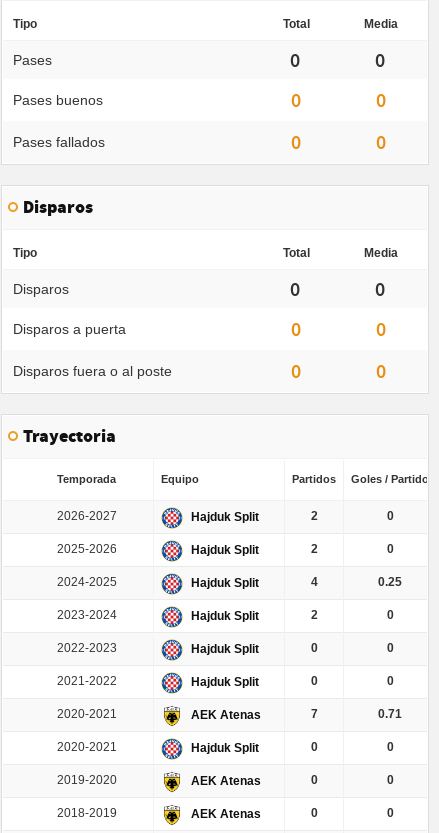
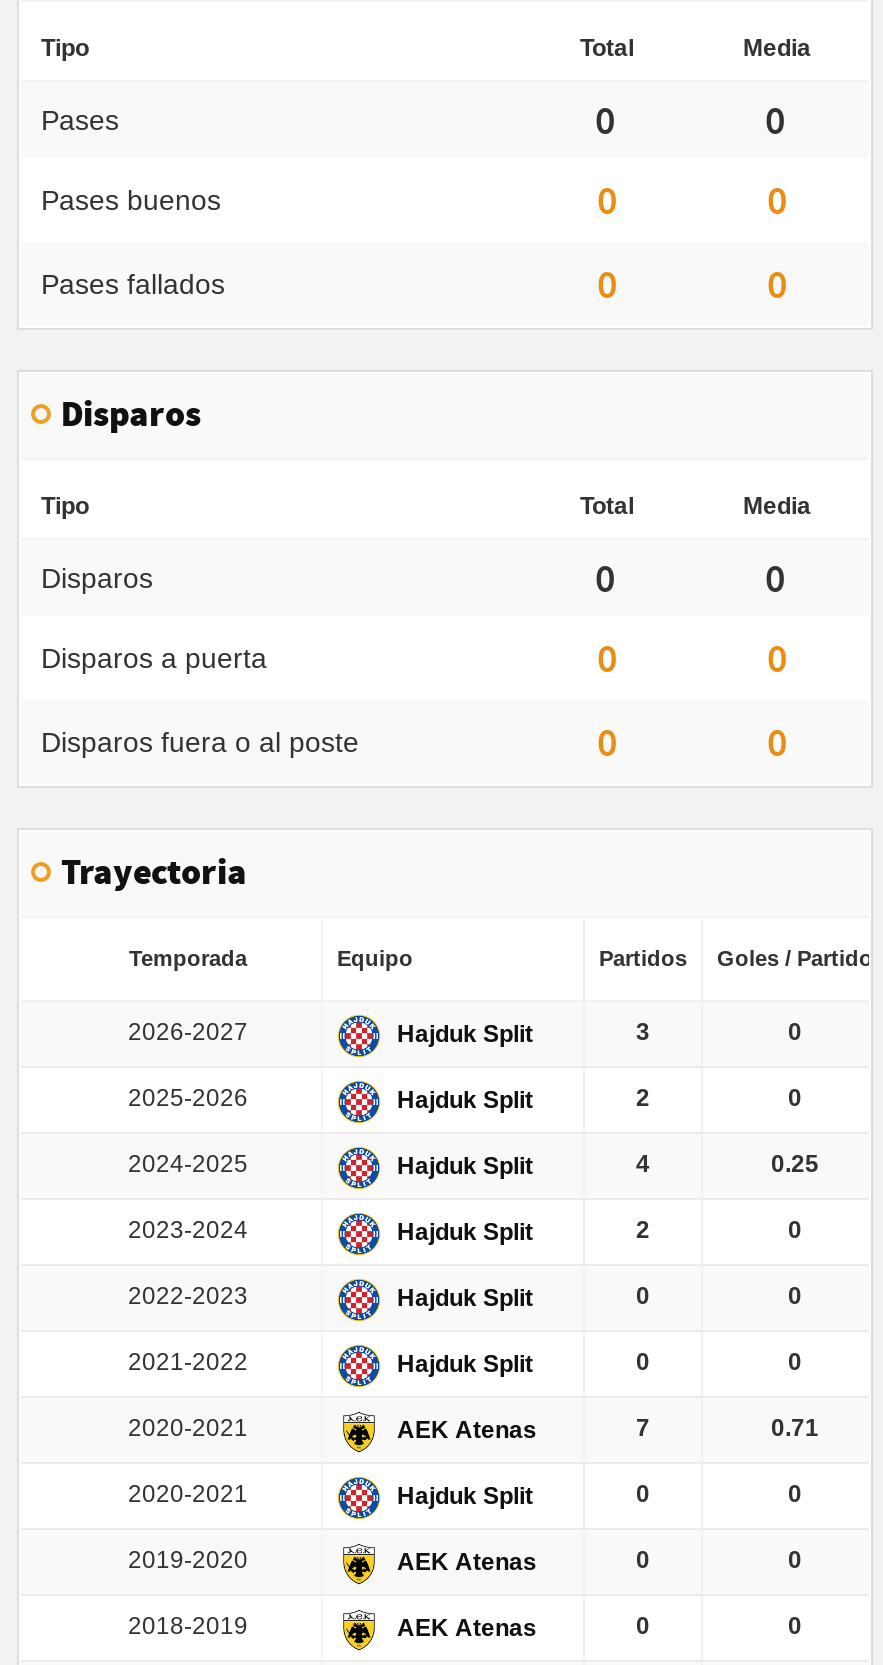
[310,509,317,523] 2 -> [636,1018,650,1046] 3

